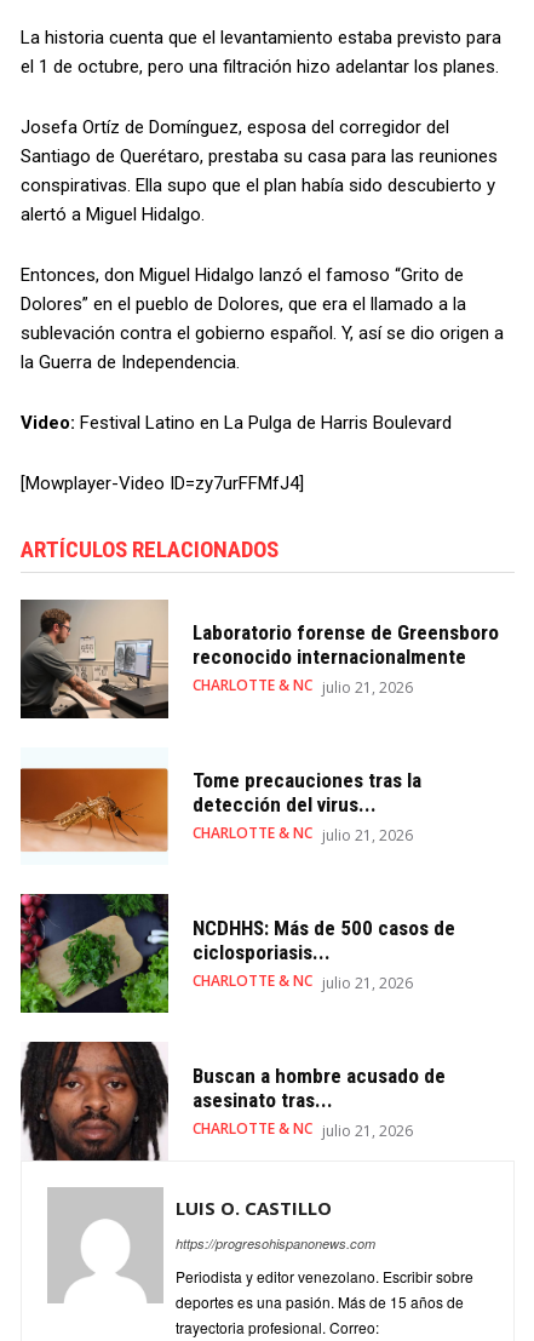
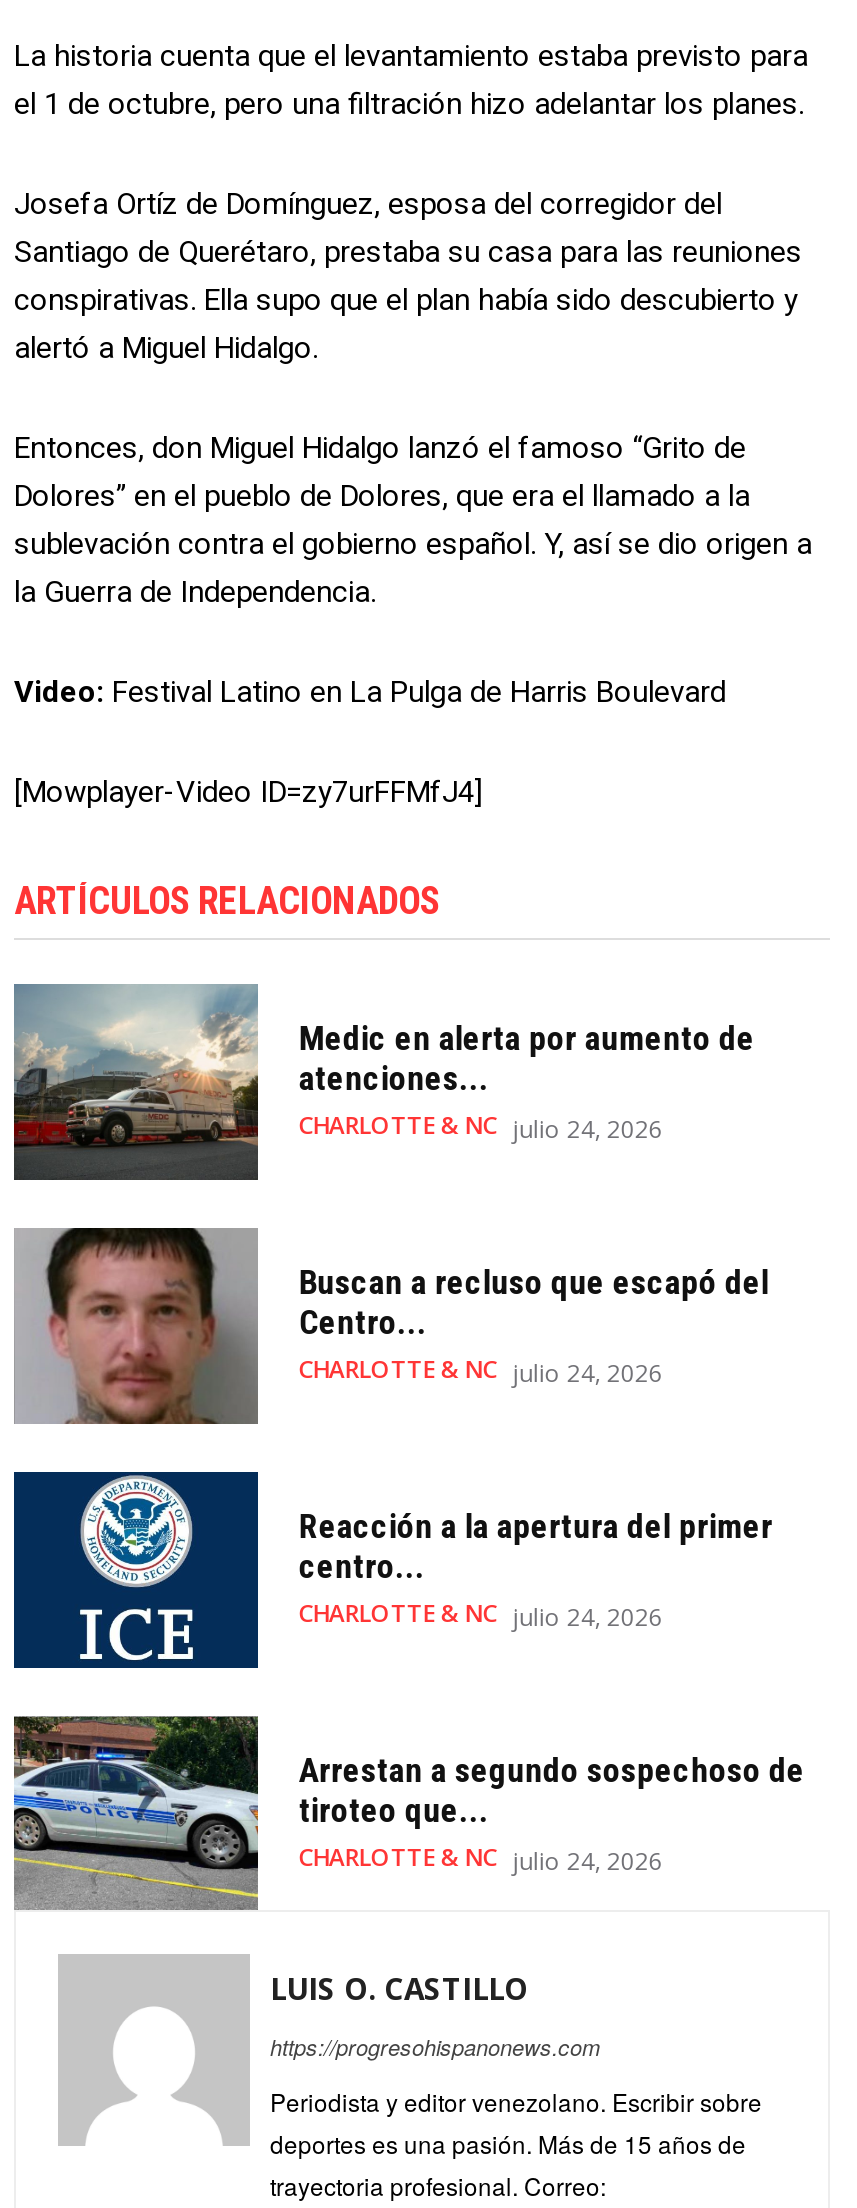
[21,600,499,718] [image] | Laboratorio forense de Greensboro | reconocido internacionalmente | CHARLOTTE & NC julio 21, 2026 -> [14,984,755,1182] [image] | Medic en alerta por aumento de | atenciones... | CHARLOTTE & NC julio 24, 2026
[19,747,422,866] [image] | Tome precauciones tras la | detección del virus... | CHARLOTTE & NC julio 21, 2026 -> [14,1226,769,1426] [image] | Buscan a recluso que escapó del | Centro... | CHARLOTTE & NC julio 24, 2026
[19,893,456,1014] [image] | NCDHHS: Más de 500 casos de | ciclosporiasis... | CHARLOTTE & NC julio 21, 2026 -> [12,1470,773,1670] [image] | Reacción a la apertura del primer | centro... | CHARLOTTE & NC julio 24, 2026
[19,1042,446,1162] [image] | Buscan a hombre acusado de | asesinato tras... | CHARLOTTE & NC julio 21, 2026 -> [12,1714,805,1910] [image] | Arrestan a segundo sospechoso de | tiroteo que... | CHARLOTTE & NC julio 24, 2026

